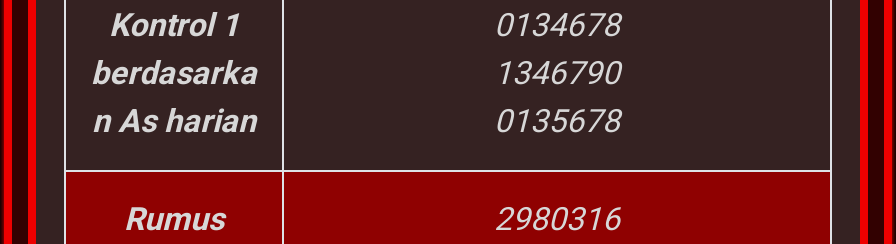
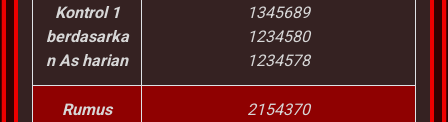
[494,6,620,44] 0134678 -> [247,3,310,22] 1345689
[494,54,620,92] 1346790 -> [247,27,310,46] 1234580
[494,102,620,140] 0135678 -> [247,51,310,70] 1234578
[494,200,620,238] 2980316 -> [247,100,310,119] 2154370

